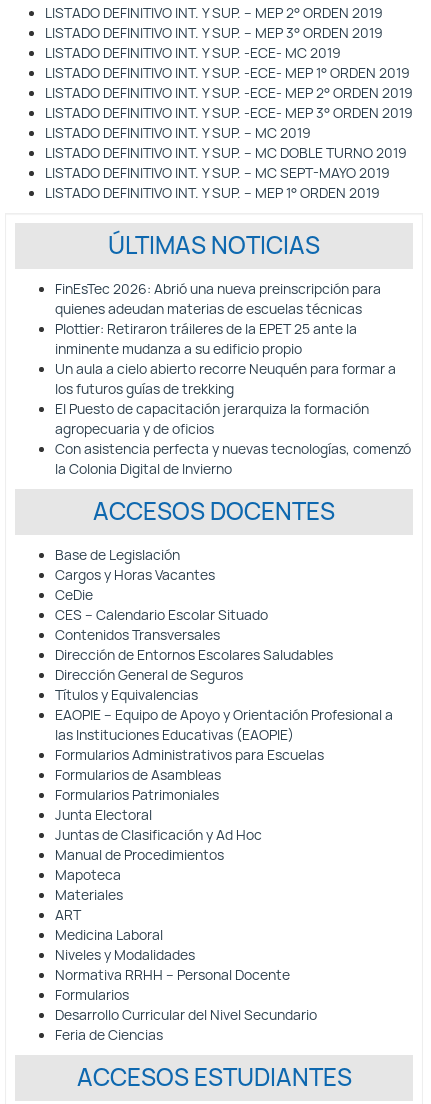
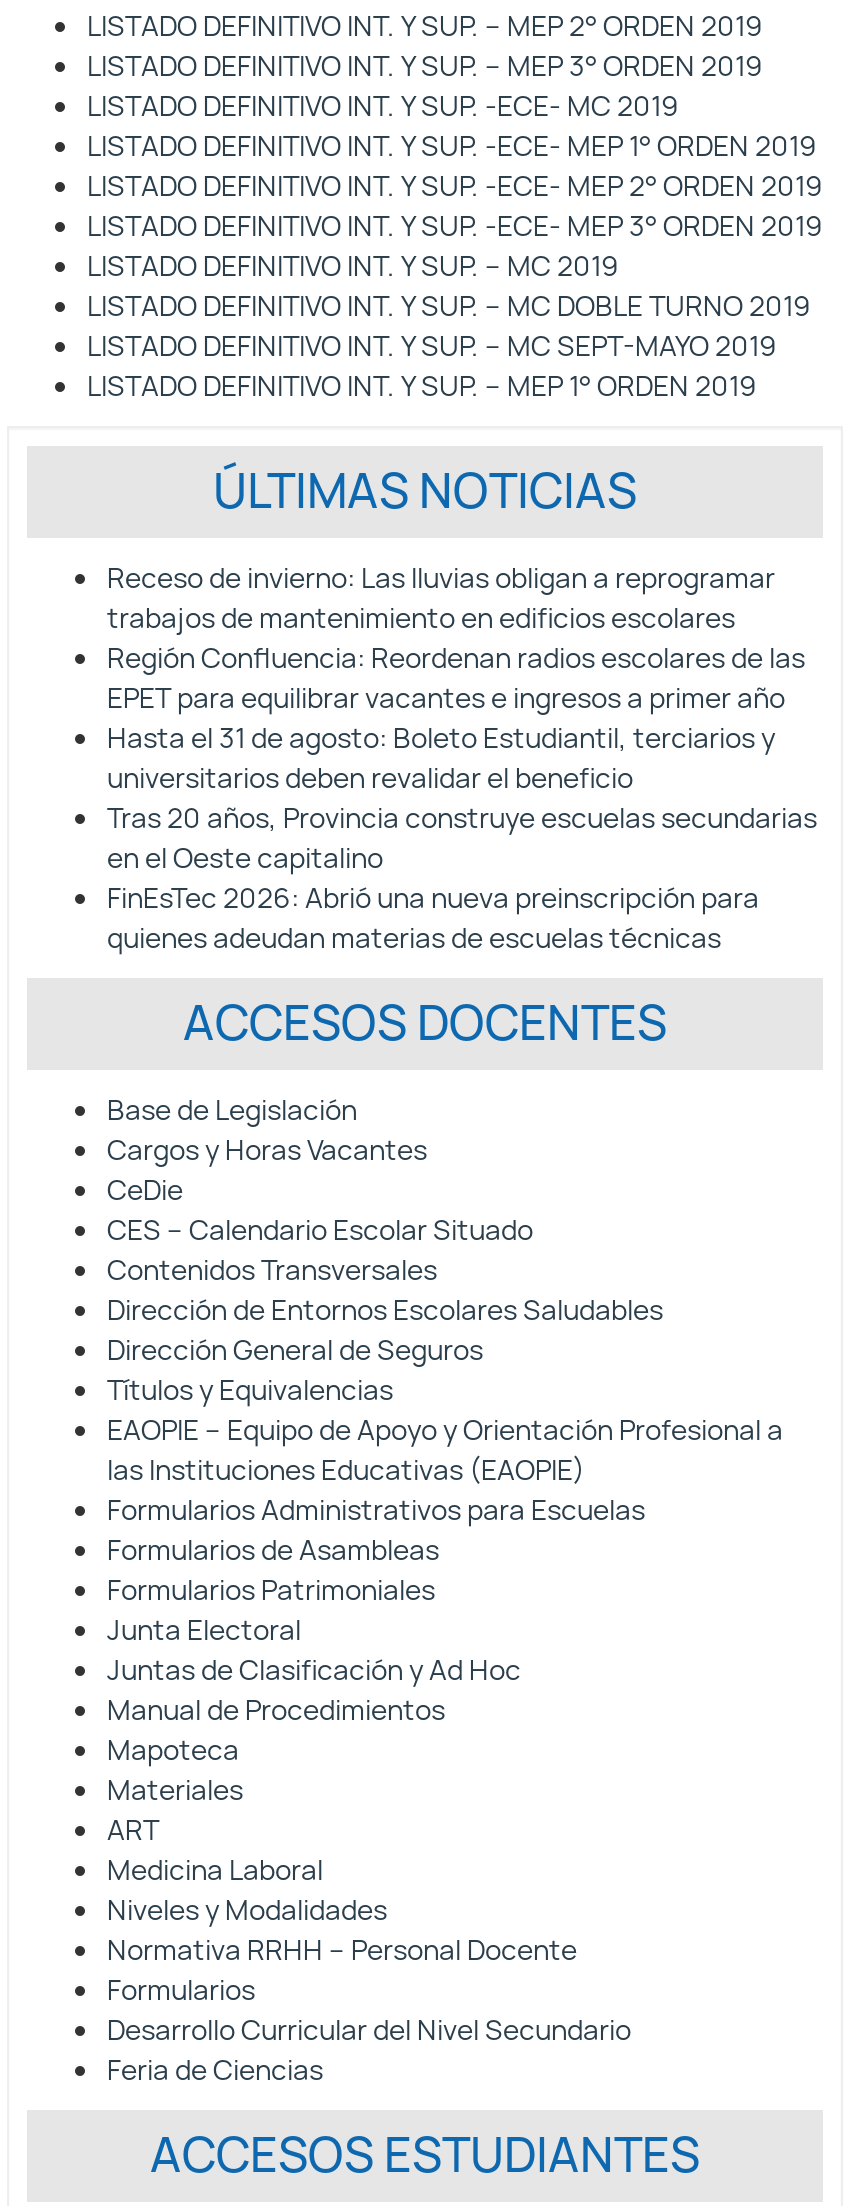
none -> [107,560,817,876] Receso de invierno: Las lluvias obligan a reprogramar | trabajos de mantenimiento en edificios escolares | Región Confluencia: Reordenan radios escolares de las | EPET para equilibrar vacantes e ingresos a primer año | Hasta el 31 de agosto: Boleto Estudiantil, terciarios y | universitarios deben revalidar el beneficio | Tras 20 años, Provincia construye escuelas secundarias | en el Oeste capitalino
moved [55,280,381,318] -> [107,880,759,956]: FinEsTec 2026: Abrió una nueva preinscripción para | quienes adeudan materias de escuelas técnicas
[55,320,411,478] Plottier: Retiraron tráileres de la EPET 25 ante la | inminente mudanza a su edificio propio | Un aula a cielo abierto recorre Neuquén para formar a | los futuros guías de trekking | El Puesto de capacitación jerarquiza la formación | agropecuaria y de oficios | Con asistencia perfecta y nuevas tecnologías, comenzó | la Colonia Digital de Invierno -> none

